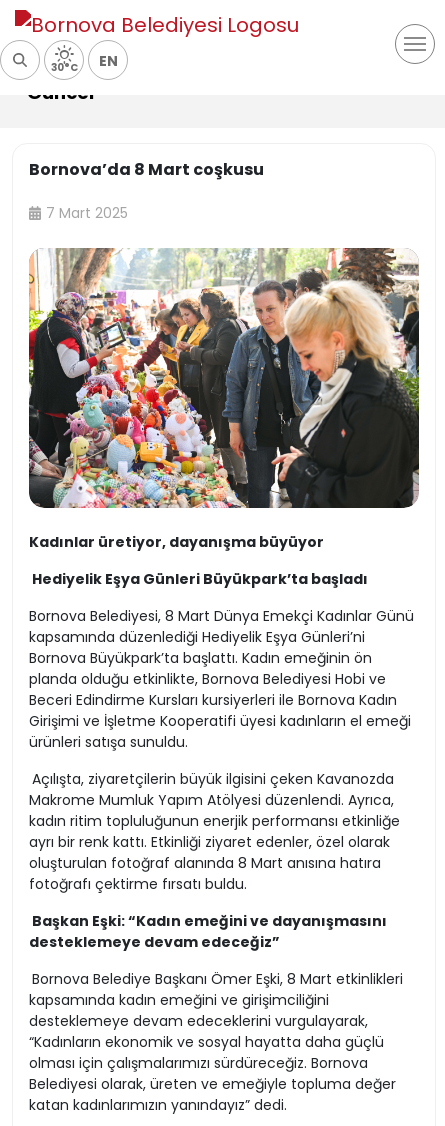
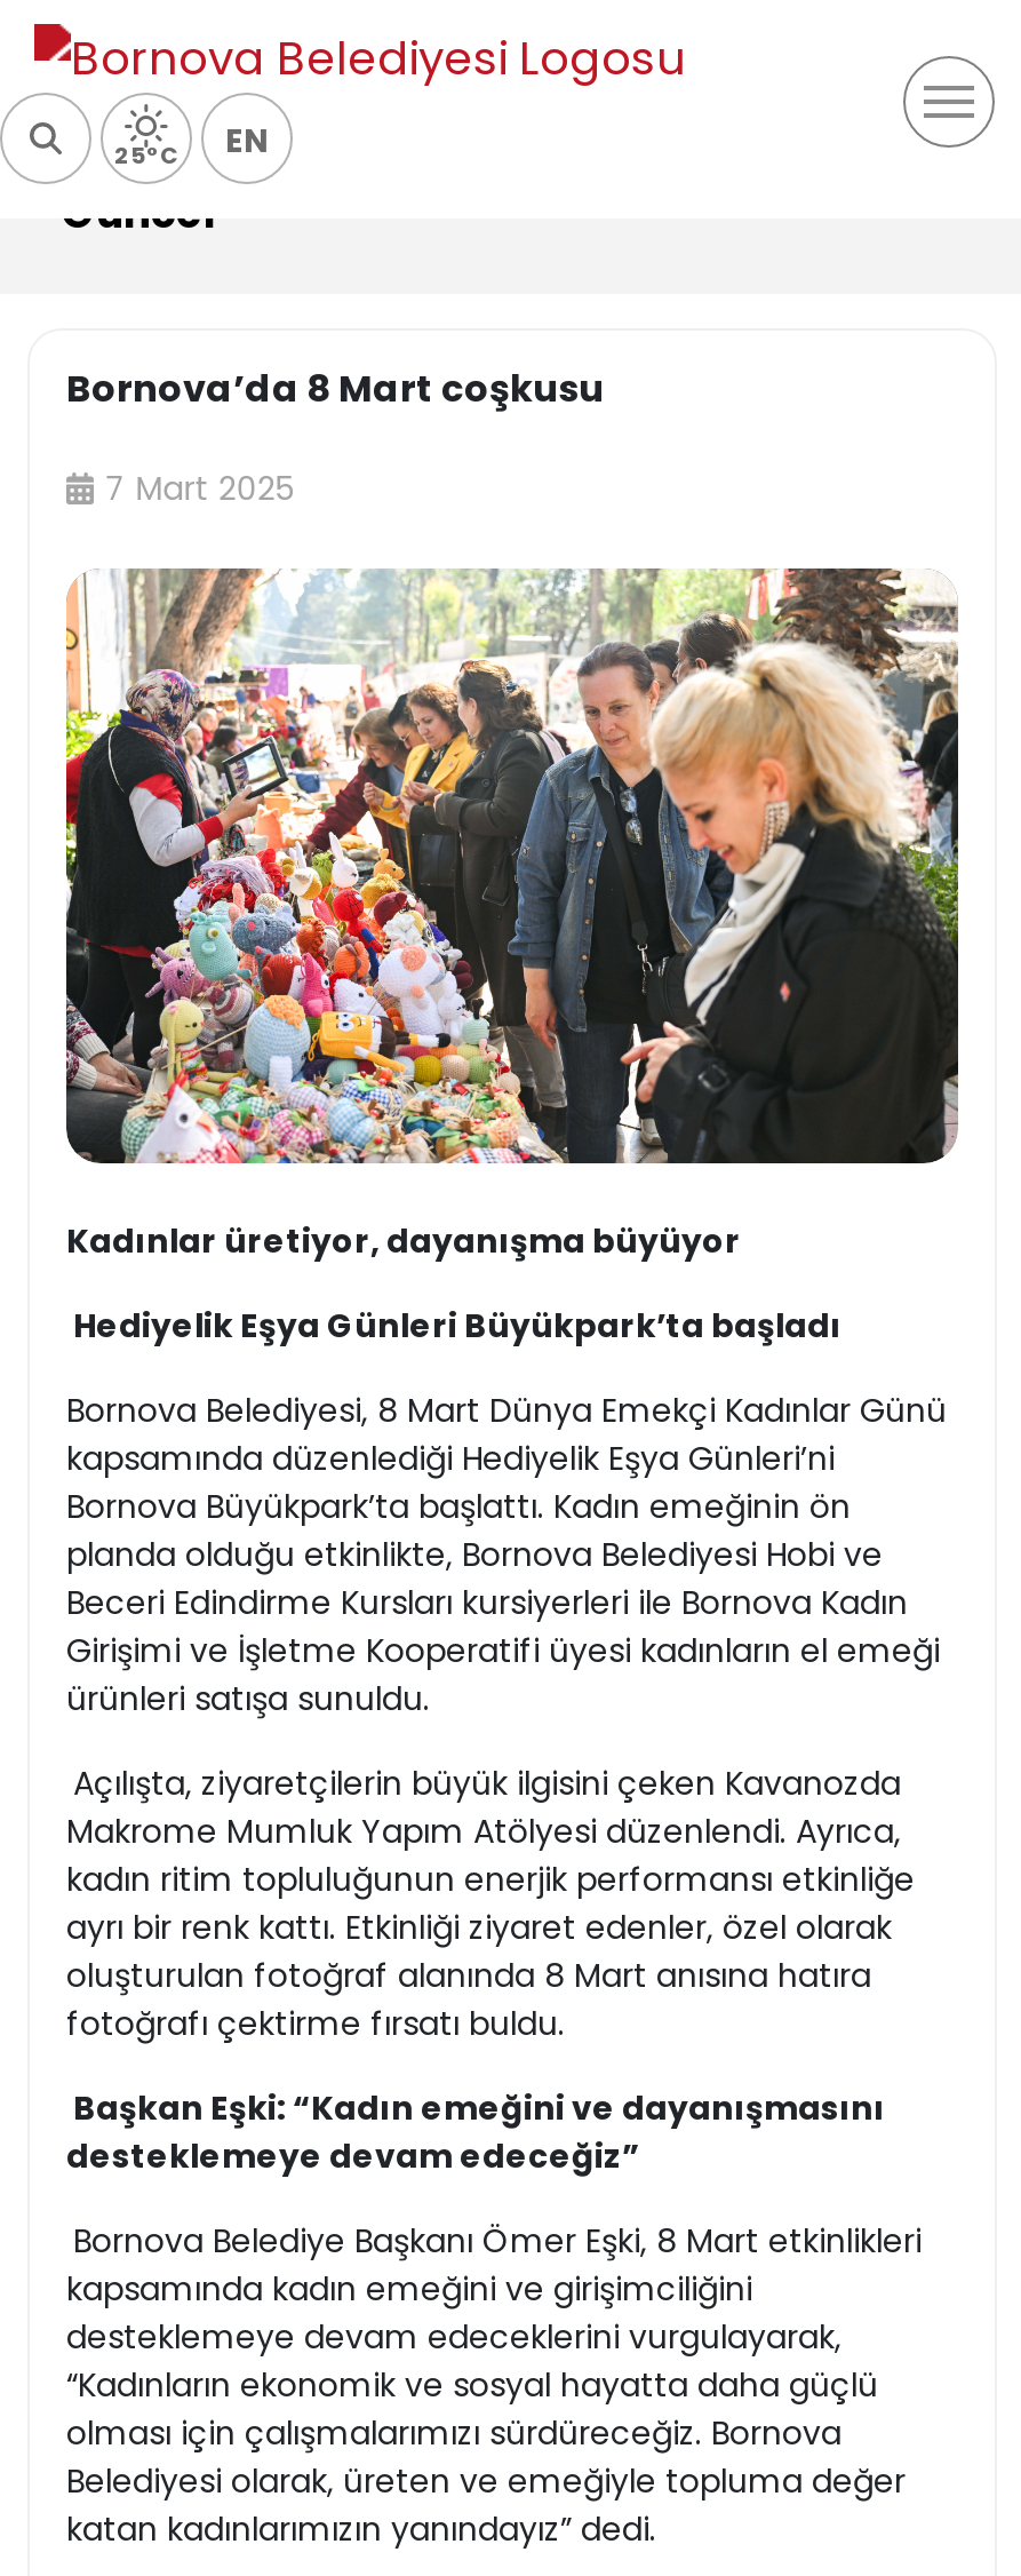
[50,50,117,75] 30°C EN -> [114,117,269,173] 25°C EN

